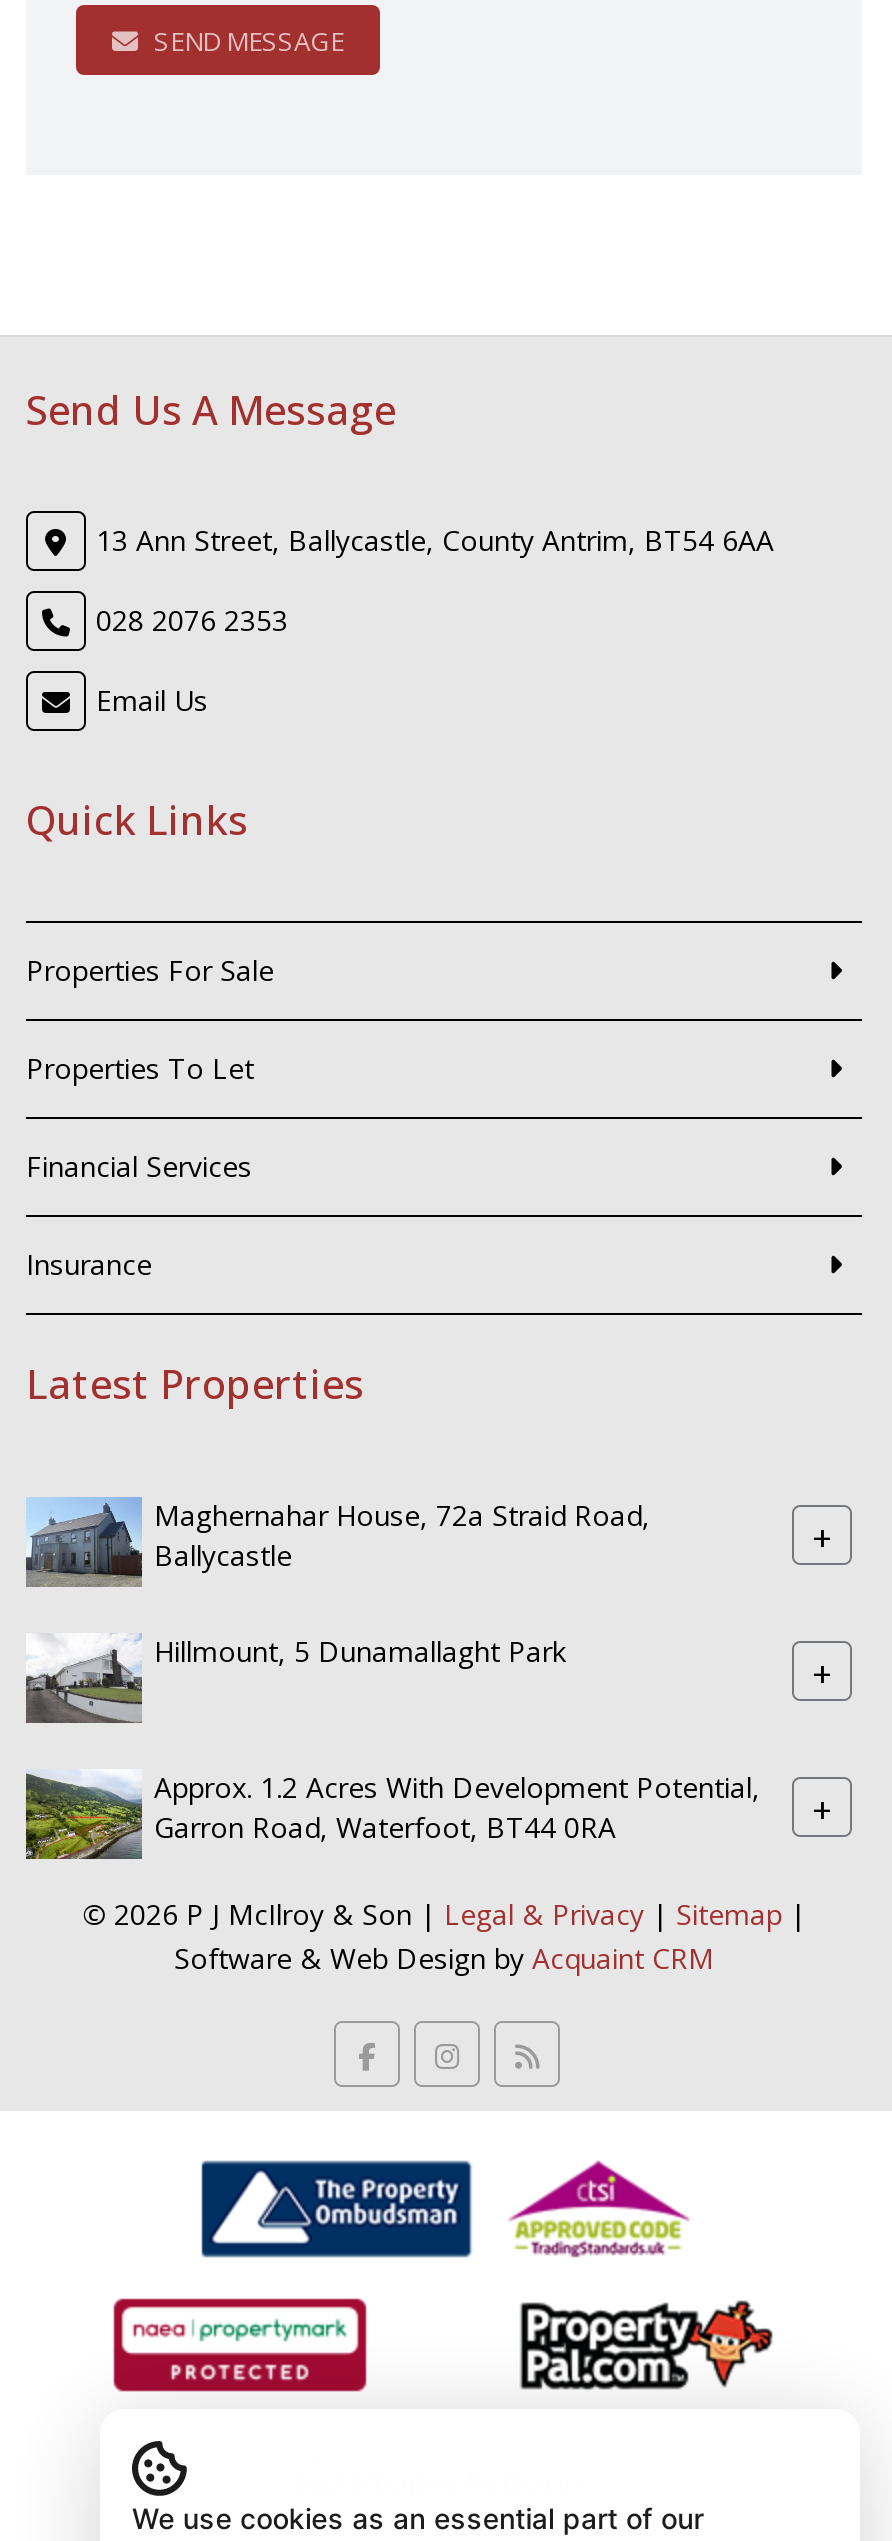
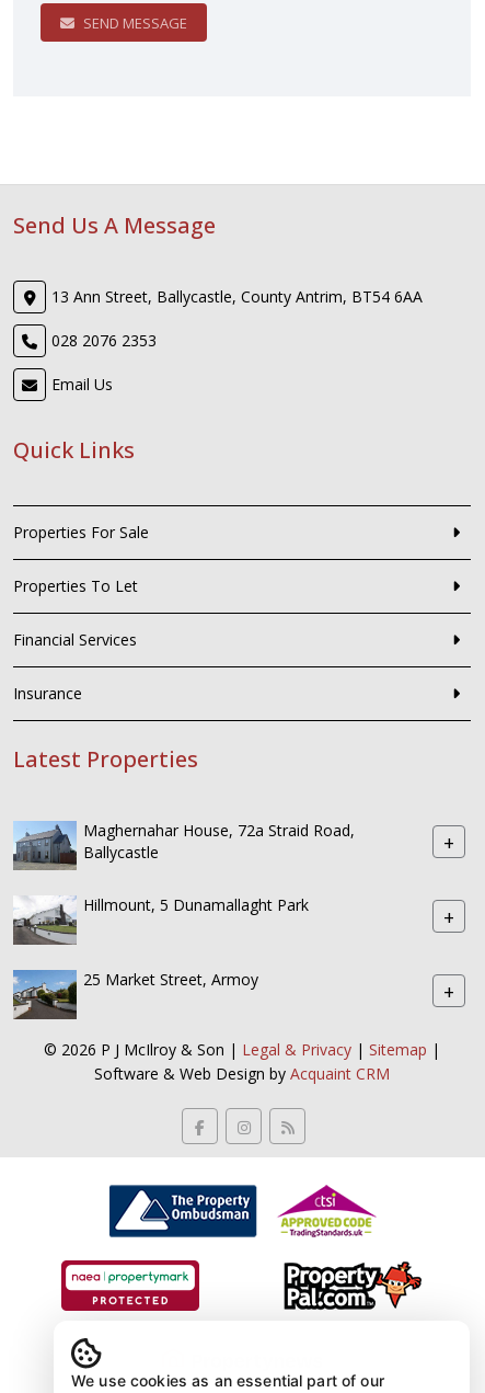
[24,1767,760,1859] [image] | Approx. 1.2 Acres With Development Potential, | Garron Road, Waterfoot, BT44 0RA -> [12,969,258,1019] [image] | 25 Market Street, Armoy

